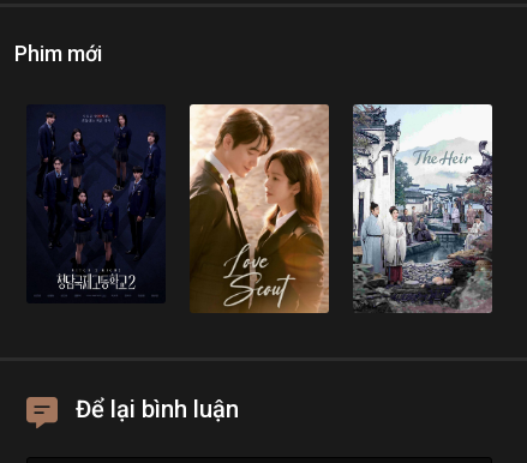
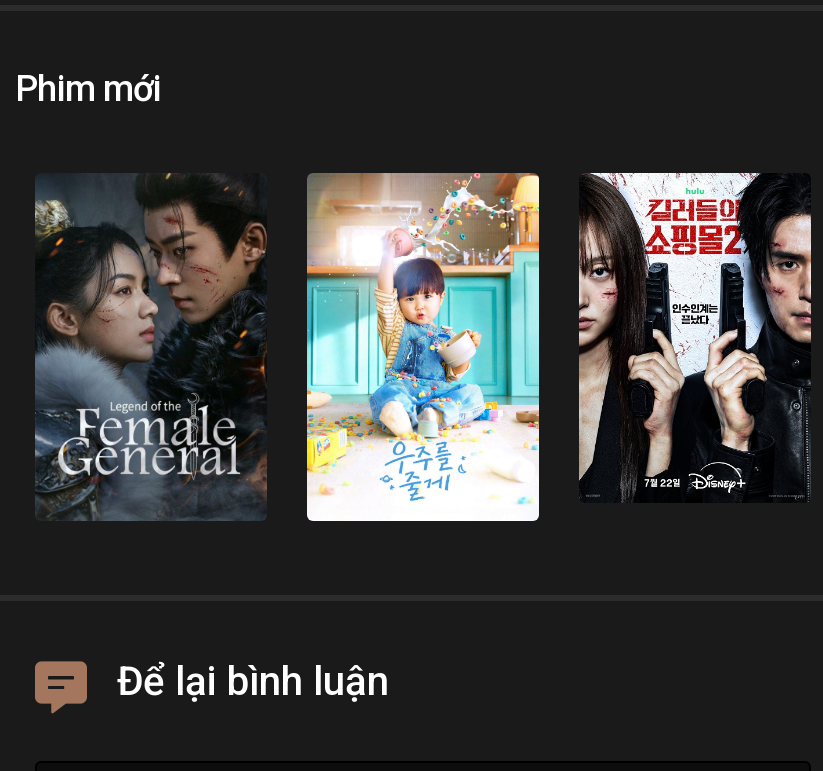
[26,106,166,312] [image] -> [33,173,267,521] [image]
[188,104,330,314] [image] -> [305,173,541,523] [image]
[352,103,493,314] [image] -> [577,173,813,521] [image]

